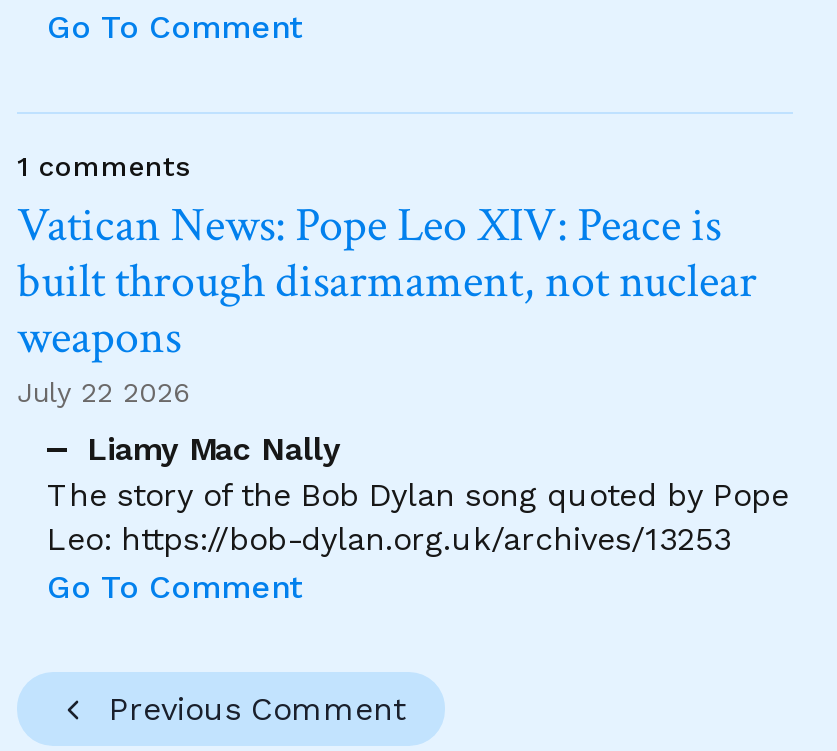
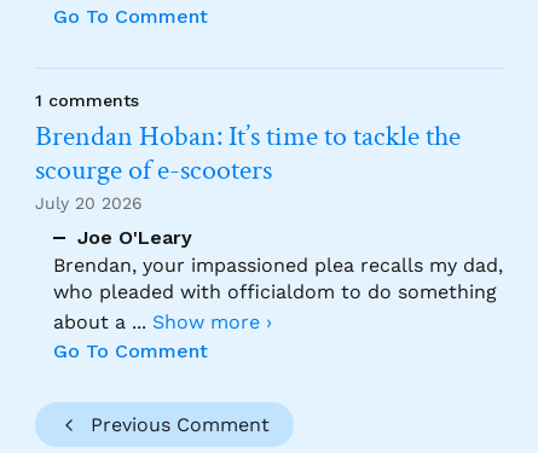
[17,193,757,407] Vatican News: Pope Leo XIV: Peace is | built through disarmament, not nuclear | weapons | July 22 2026 -> [35,117,461,212] Brendan Hoban: It’s time to tackle the | scourge of e-scooters | July 20 2026
[47,430,789,558] Liamy Mac Nally | The story of the Bob Dylan song quoted by Pope | Leo: https://bob-dylan.org.uk/archives/13253 -> [53,226,503,333] Joe O'Leary | Brendan, your impassioned plea recalls my dad, | who pleaded with officialdom to do something | about a... Show more ›

